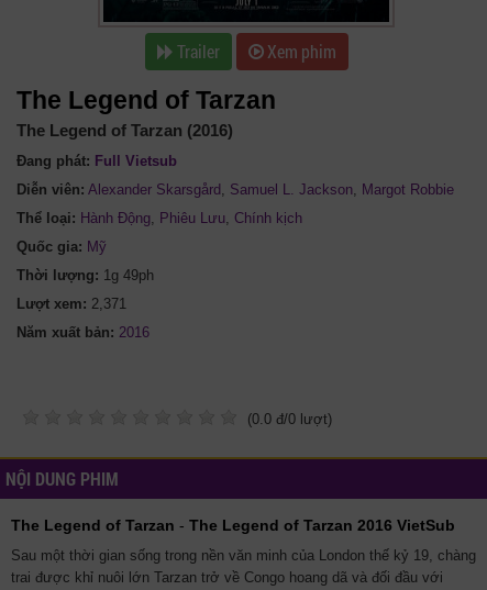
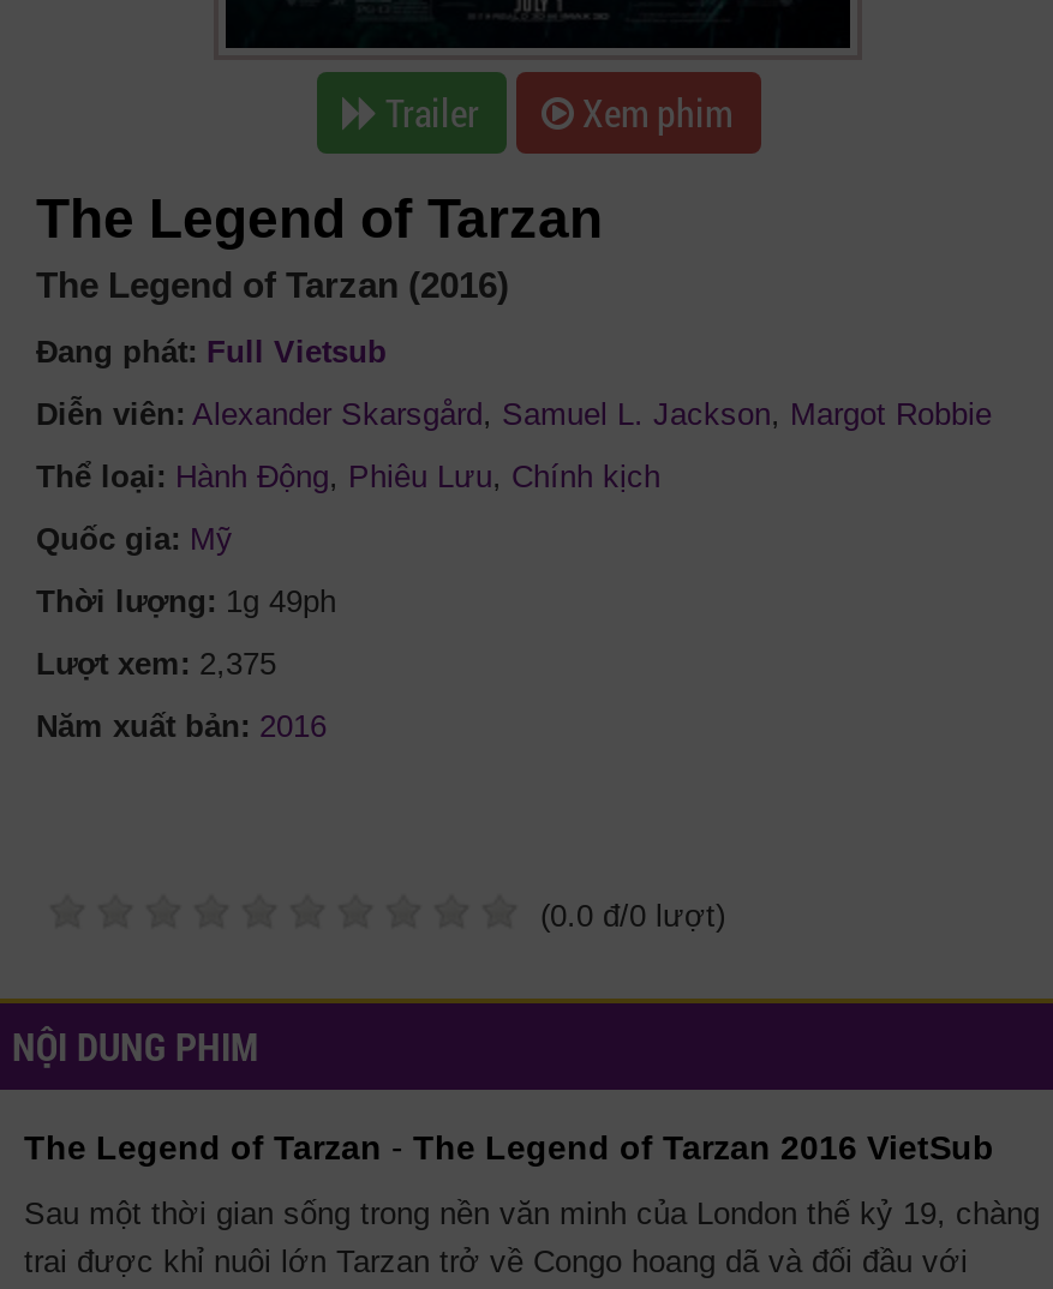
[16,296,126,312] Lượt xem: 2,371 -> [36,646,276,682] Lượt xem: 2,375

